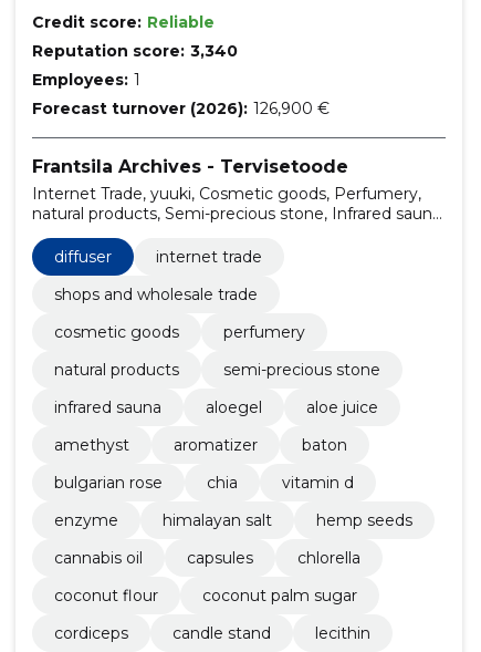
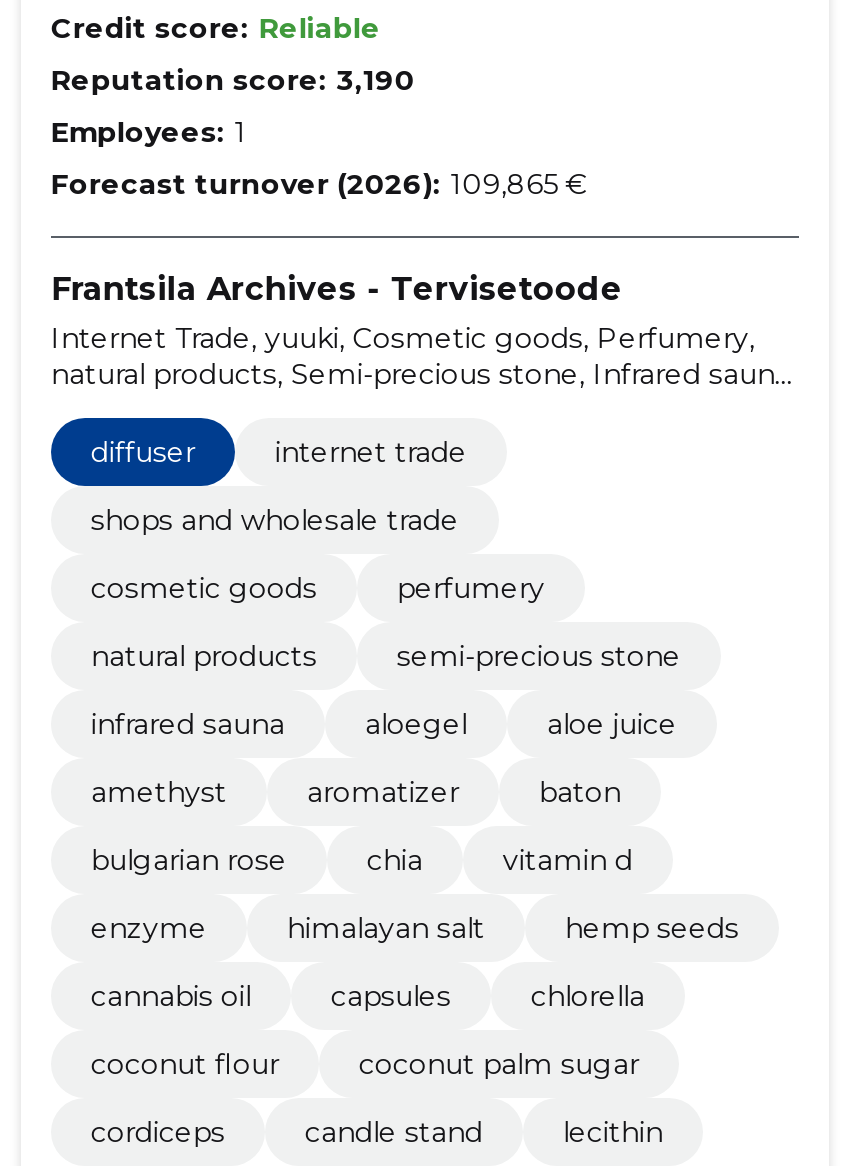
[32,41,238,61] Reputation score: 3,340 -> [51,62,415,98] Reputation score: 3,190
[32,99,329,118] Forecast turnover (2026): 126,900 € -> [51,166,587,202] Forecast turnover (2026): 109,865 €

